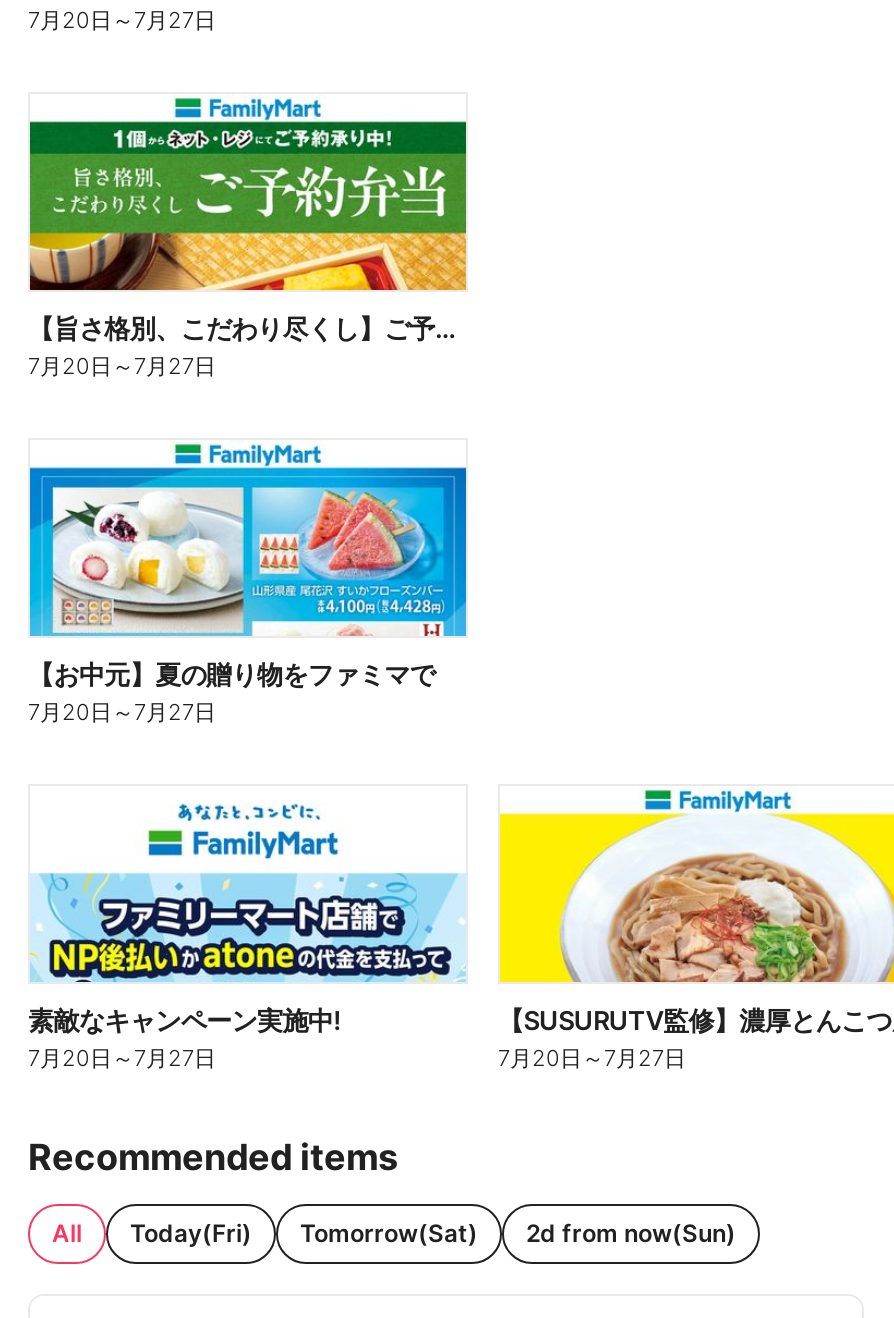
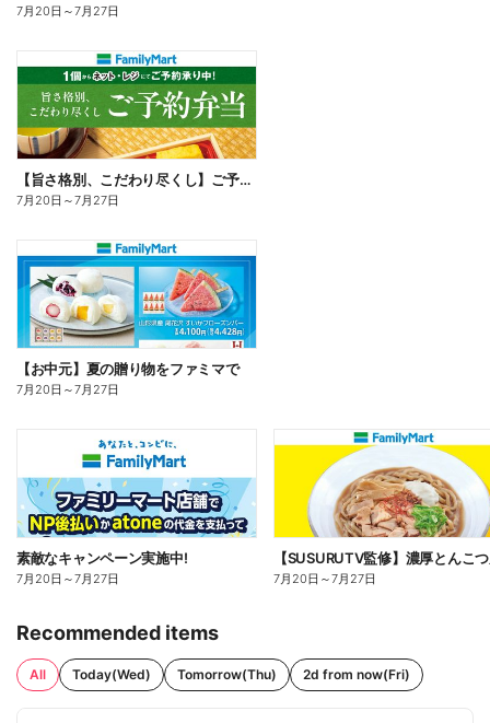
[130,1217,736,1247] Today(Fri) | Tomorrow(Sat) | 2d from now(Sun) -> [72,666,410,682] Today(Wed) | Tomorrow(Thu) | 2d from now(Fri)

